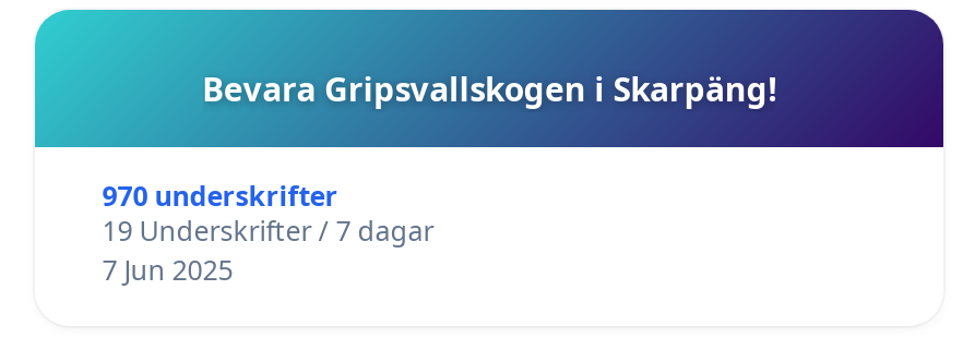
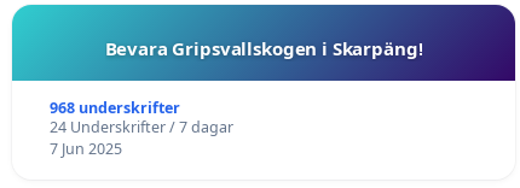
[102,179,338,216] 970 underskrifter -> [49,98,180,119] 968 underskrifter
[102,214,434,251] 19 Underskrifter / 7 dagar -> [49,117,233,138] 24 Underskrifter / 7 dagar

